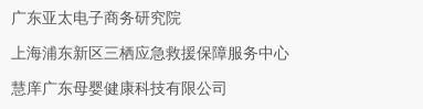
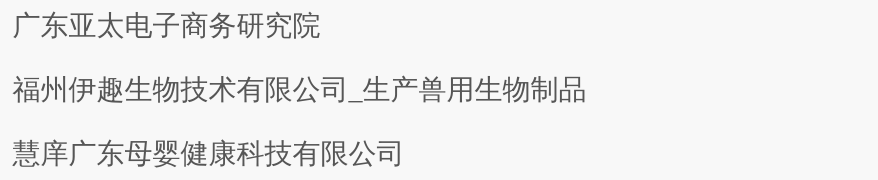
[11,45,290,62] 上海浦东新区三栖应急救援保障服务中心 -> [12,75,586,105] 福州伊趣生物技术有限公司_生产兽用生物制品

